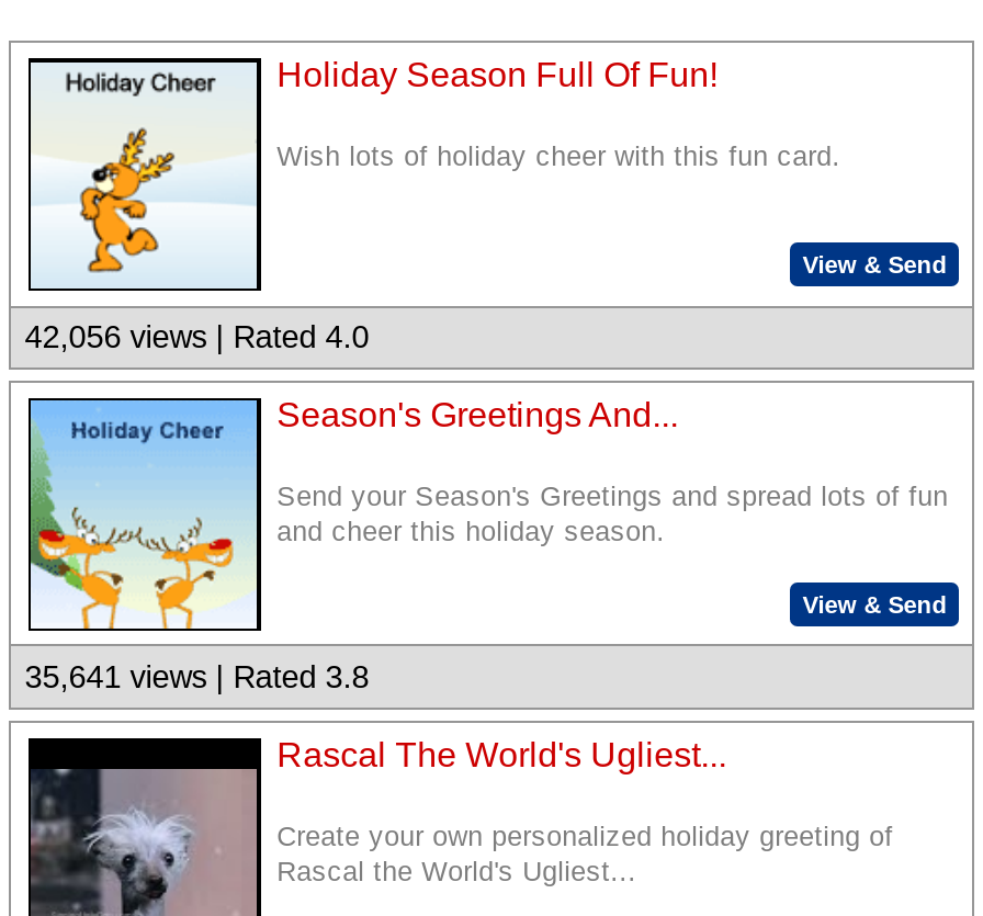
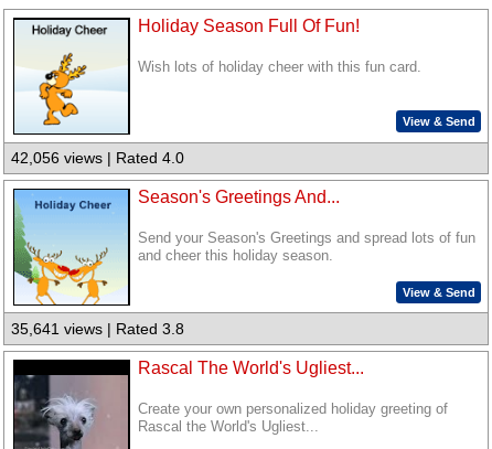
[37,506,235,626] [image] -> [19,243,116,303] [image]

